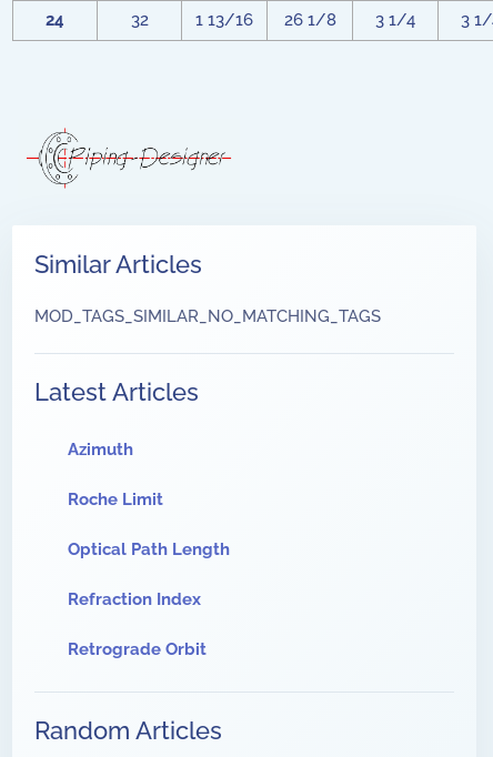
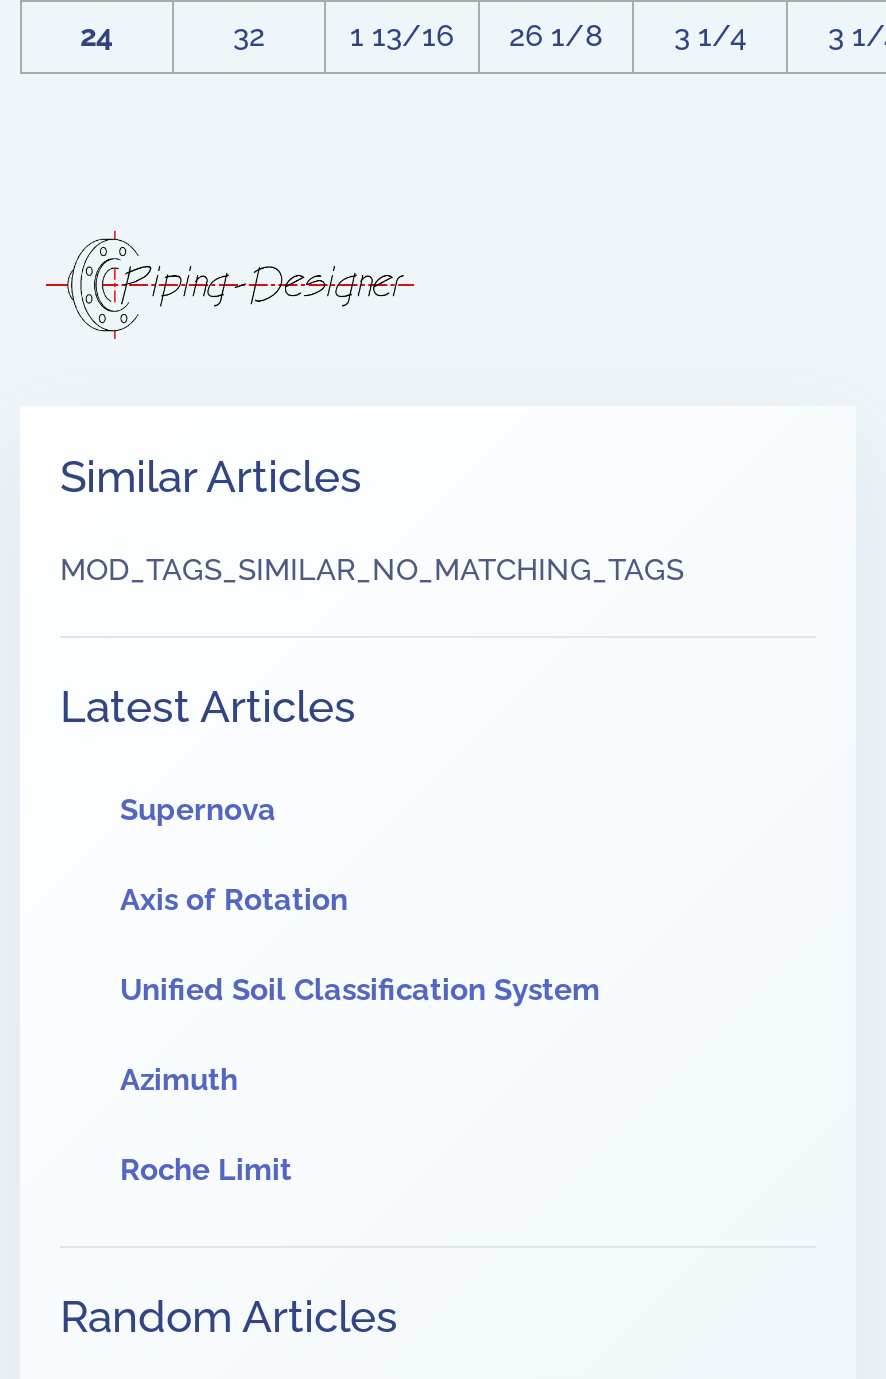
none -> [120,793,600,1009] Supernova | Axis of Rotation | Unified Soil Classification System
moved [68,440,163,510] -> [120,1063,292,1189]: Azimuth | Roche Limit
[68,540,230,660] Optical Path Length | Refraction Index | Retrograde Orbit -> none

